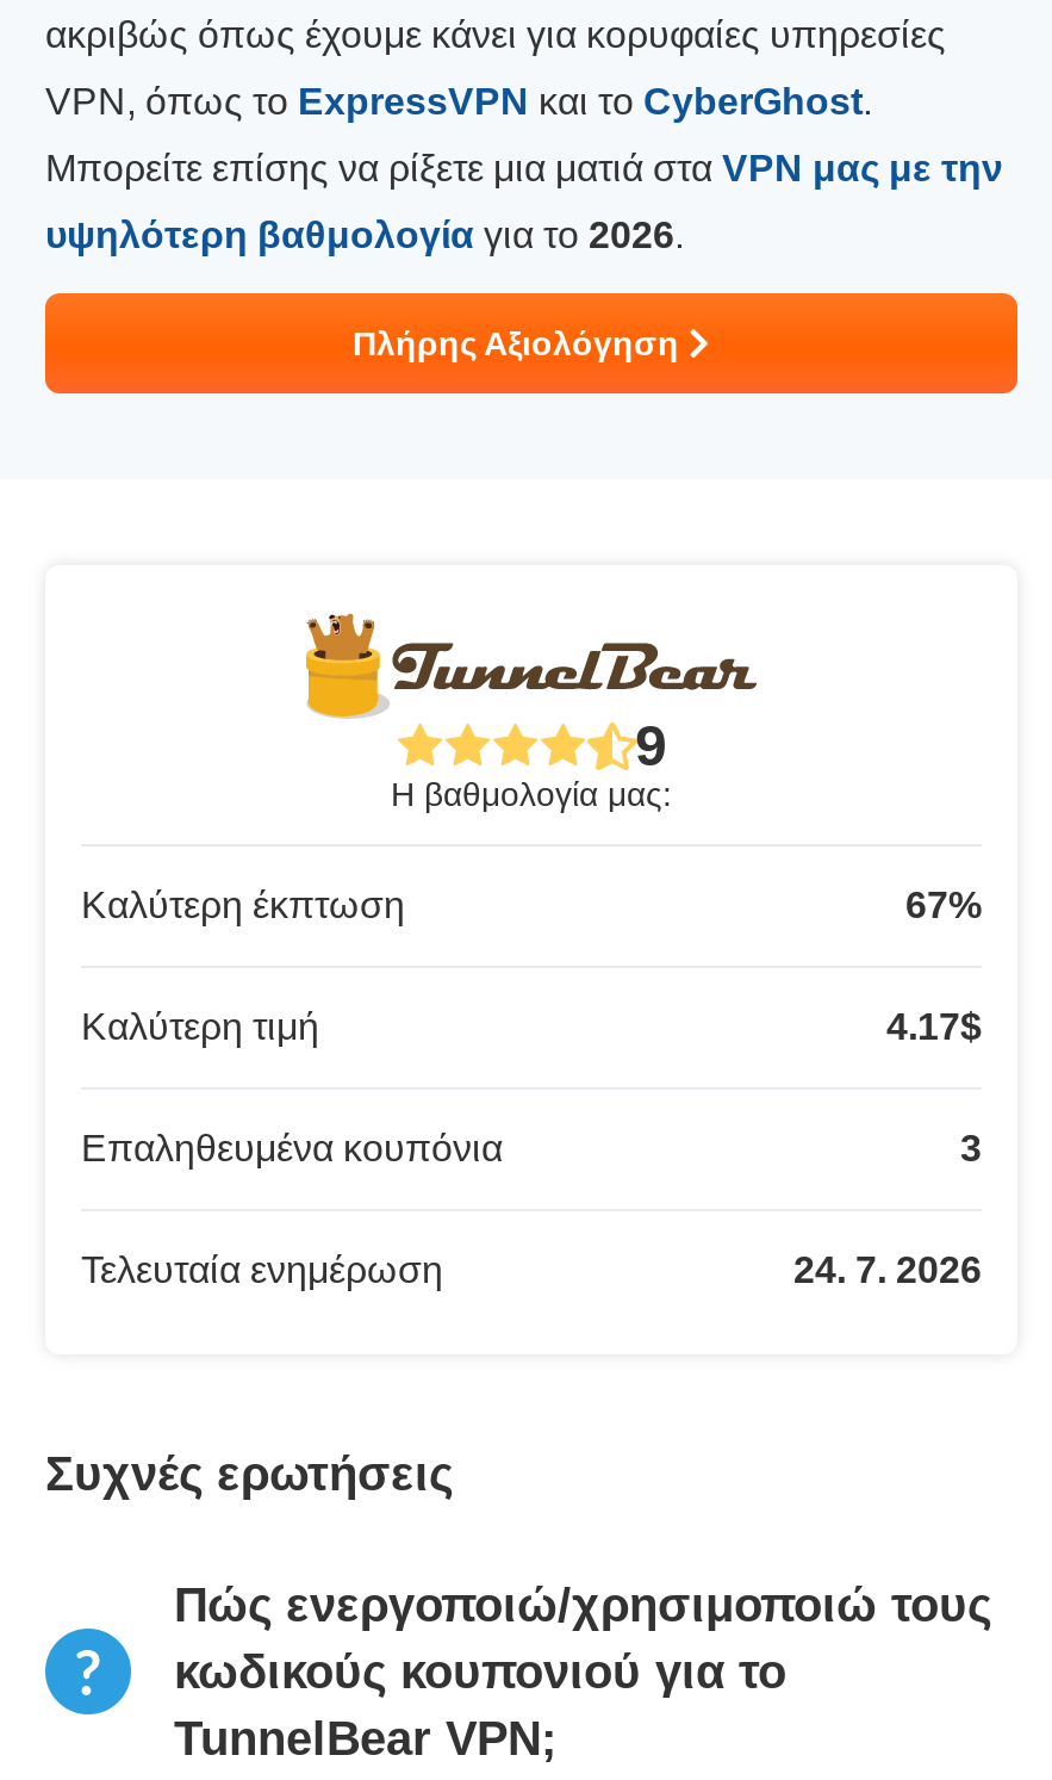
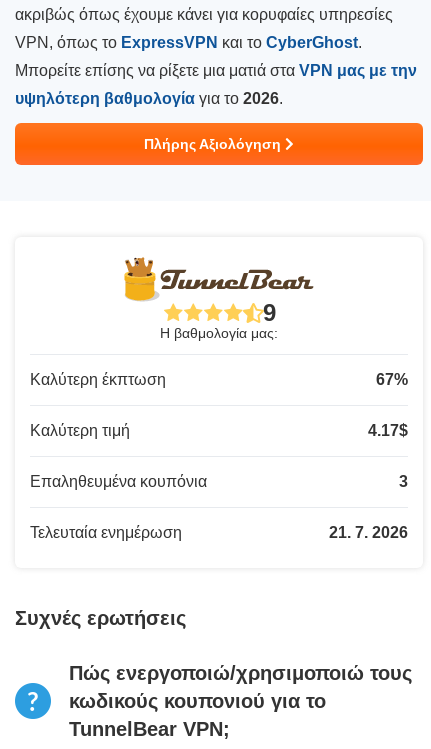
[793,1249,982,1290] 24. 7. 2026 -> [329,524,408,541] 21. 7. 2026

